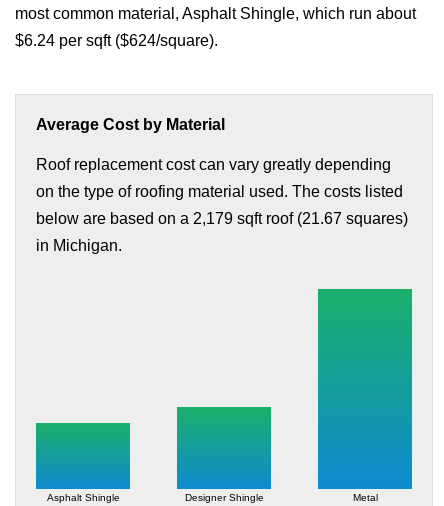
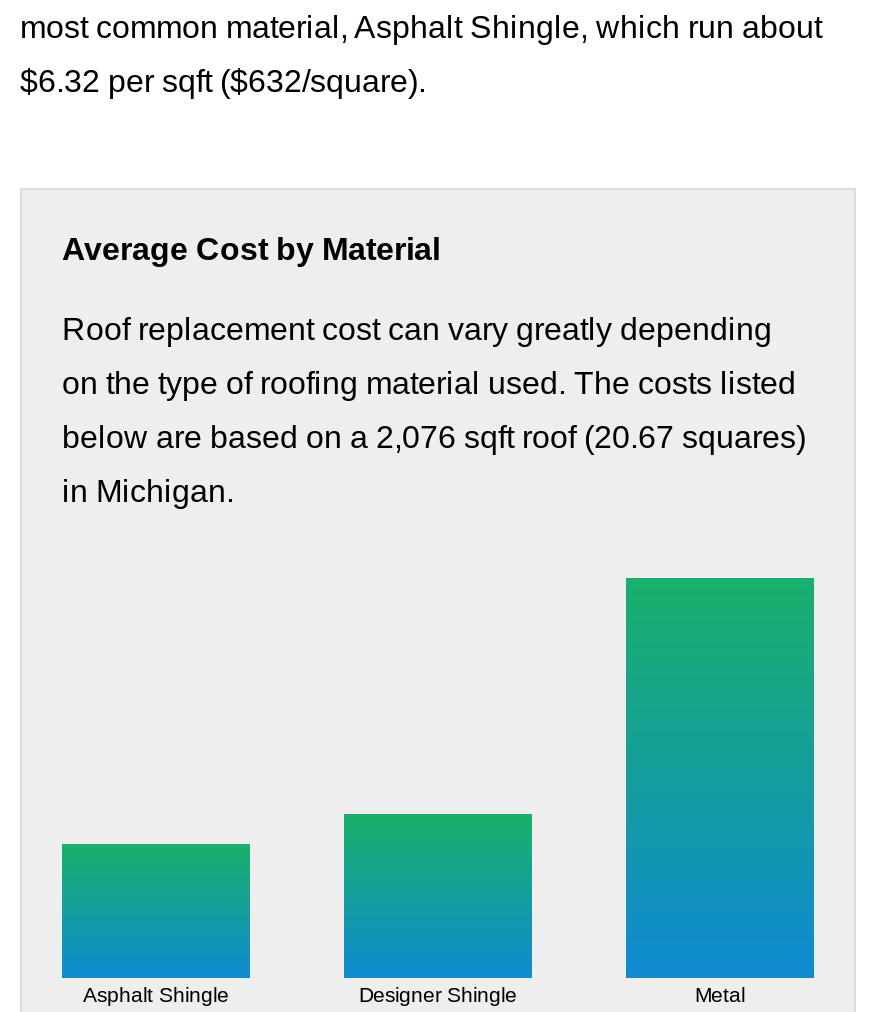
[15,32,218,49] $6.24 per sqft ($624/square). -> [20,64,426,98] $6.32 per sqft ($632/square).
[36,210,408,227] below are based on a 2,179 sqft roof (21.67 squares) -> [62,420,806,454] below are based on a 2,076 sqft roof (20.67 squares)

